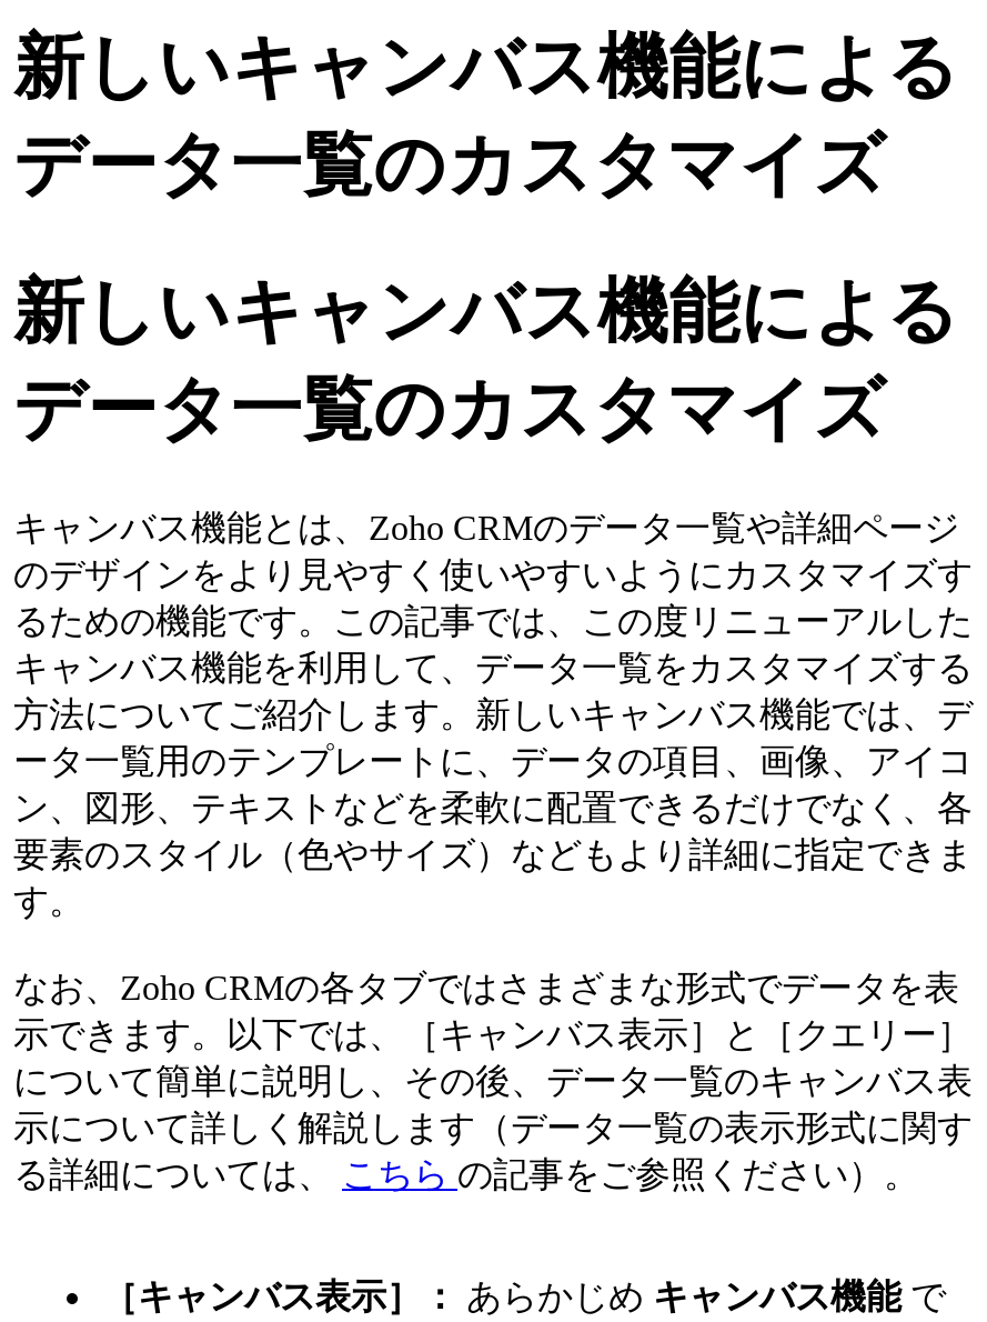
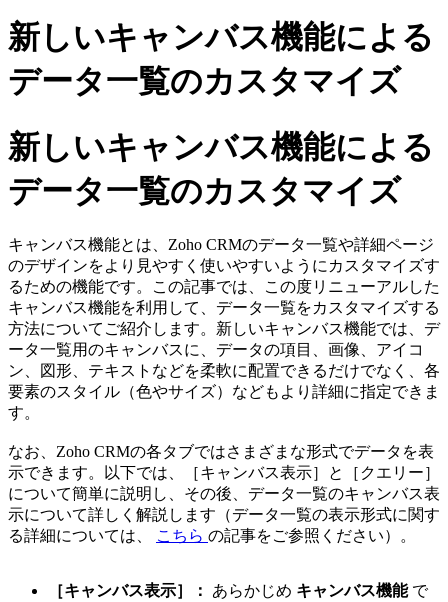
[13,743,973,781] ータ一覧用のテンプレートに、データの項目、画像、アイコ -> [8,341,424,358] ータ一覧用のキャンバスに、データの項目、画像、アイコ

